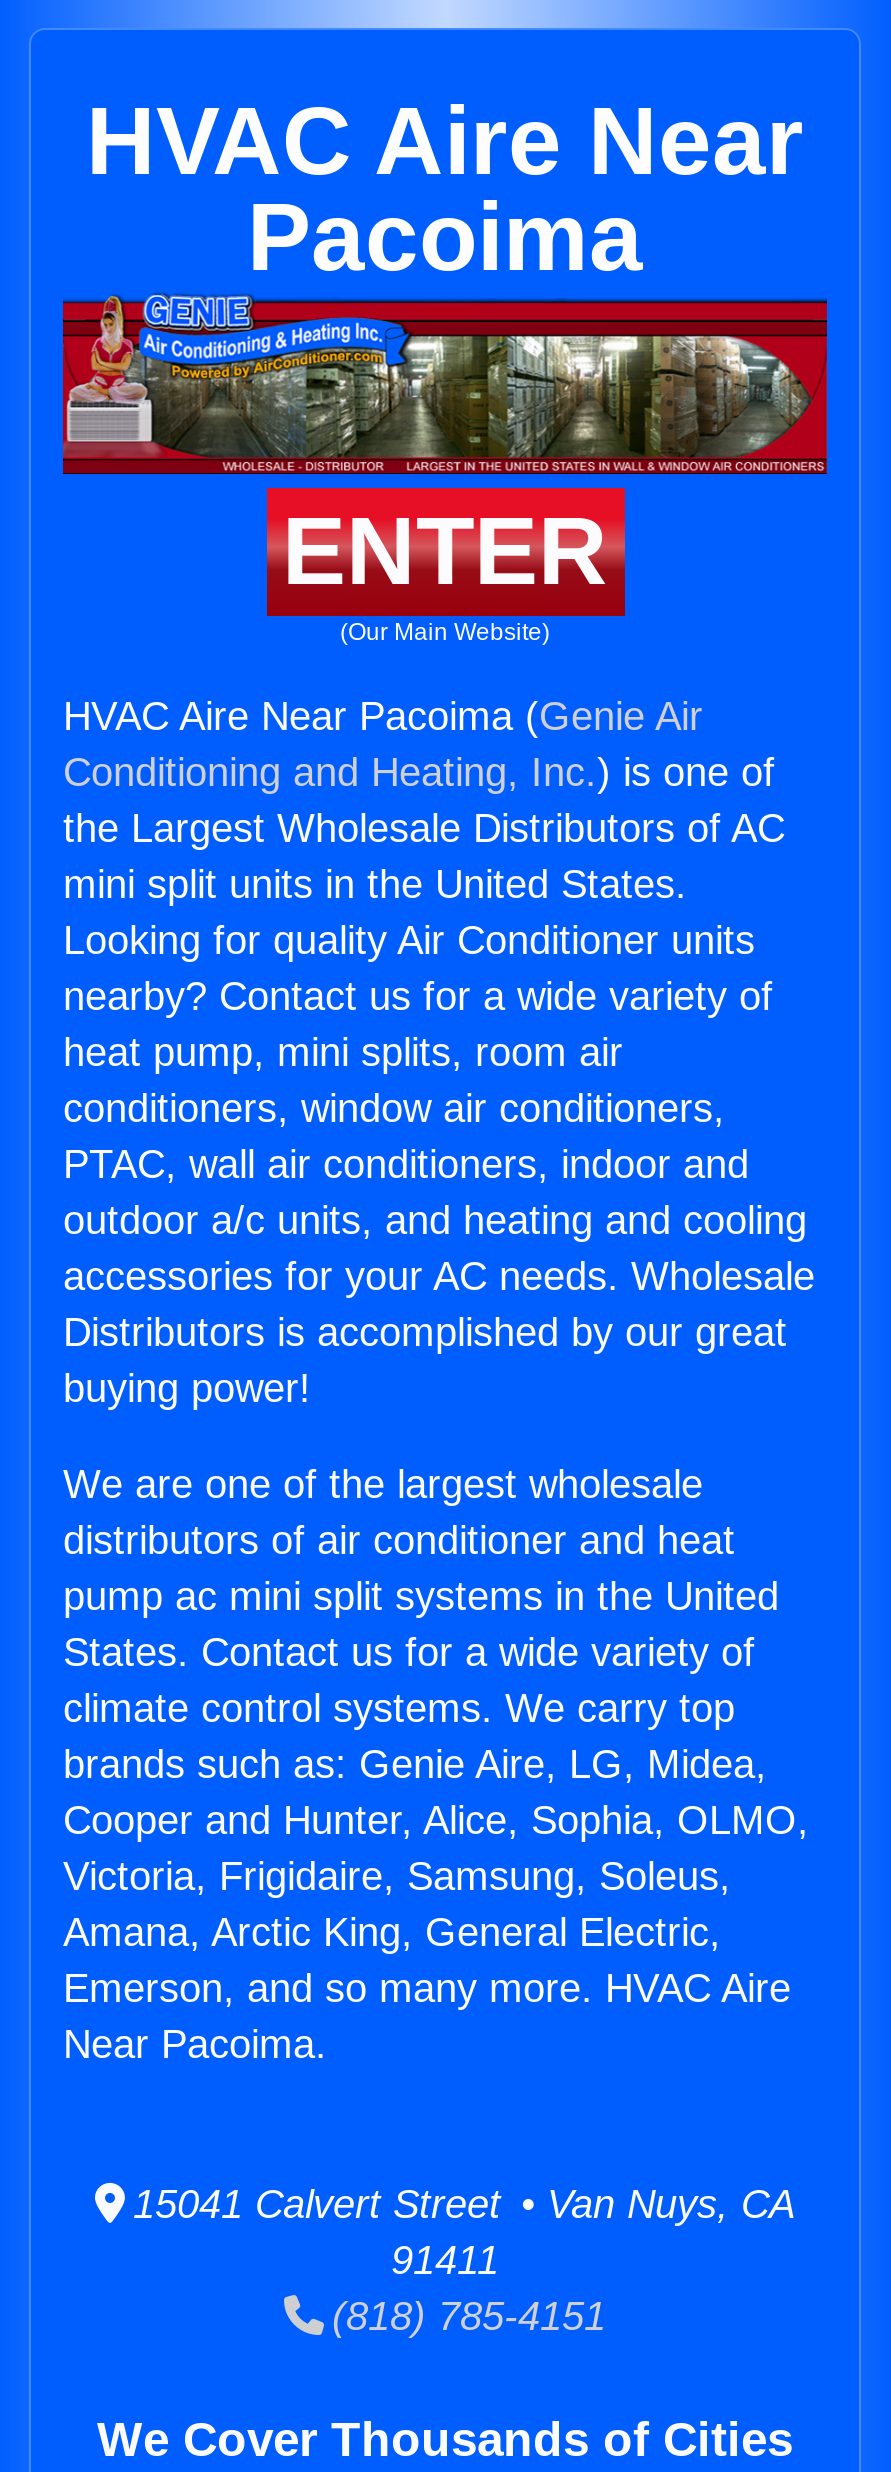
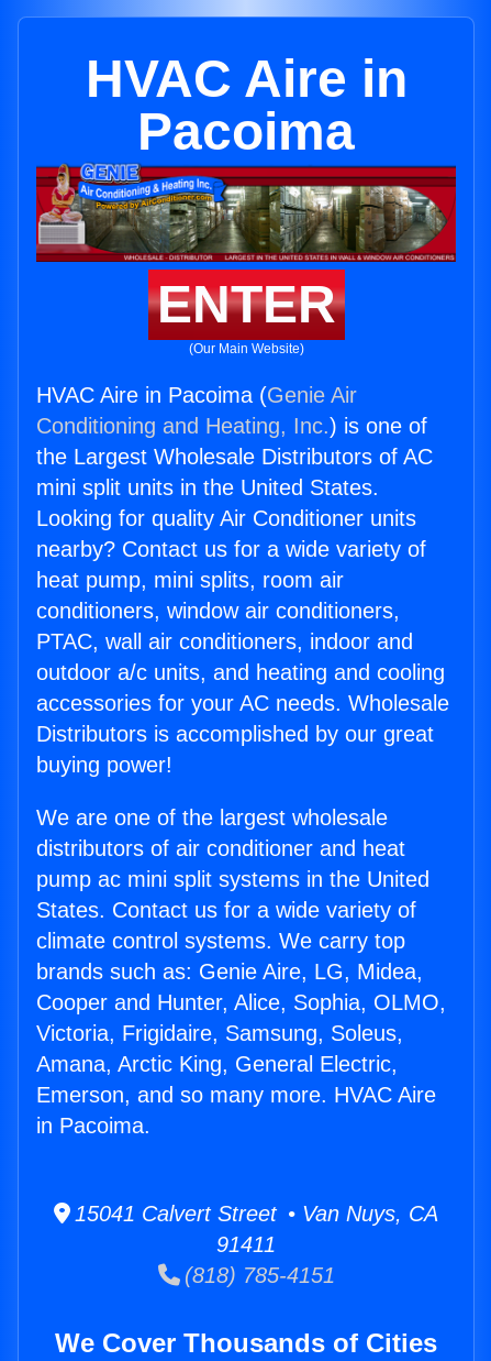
[86,88,804,194] HVAC Aire Near -> [85,50,407,108] HVAC Aire in
[63,694,703,738] HVAC Aire Near Pacoima (Genie Air -> [36,383,357,407] HVAC Aire in Pacoima (Genie Air
[63,2022,327,2066] Near Pacoima. -> [36,1114,150,1138] in Pacoima.

